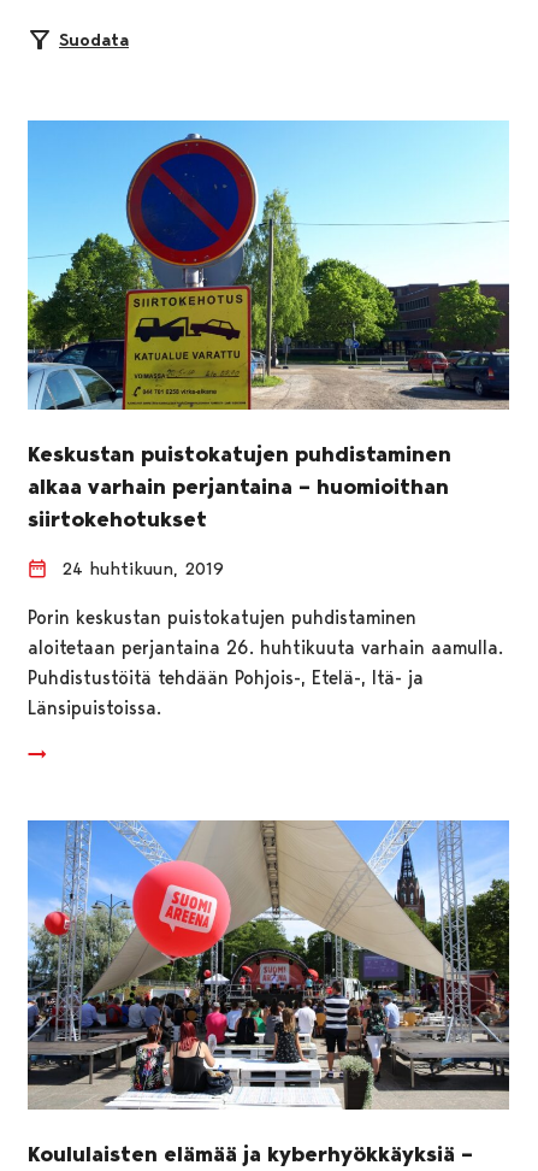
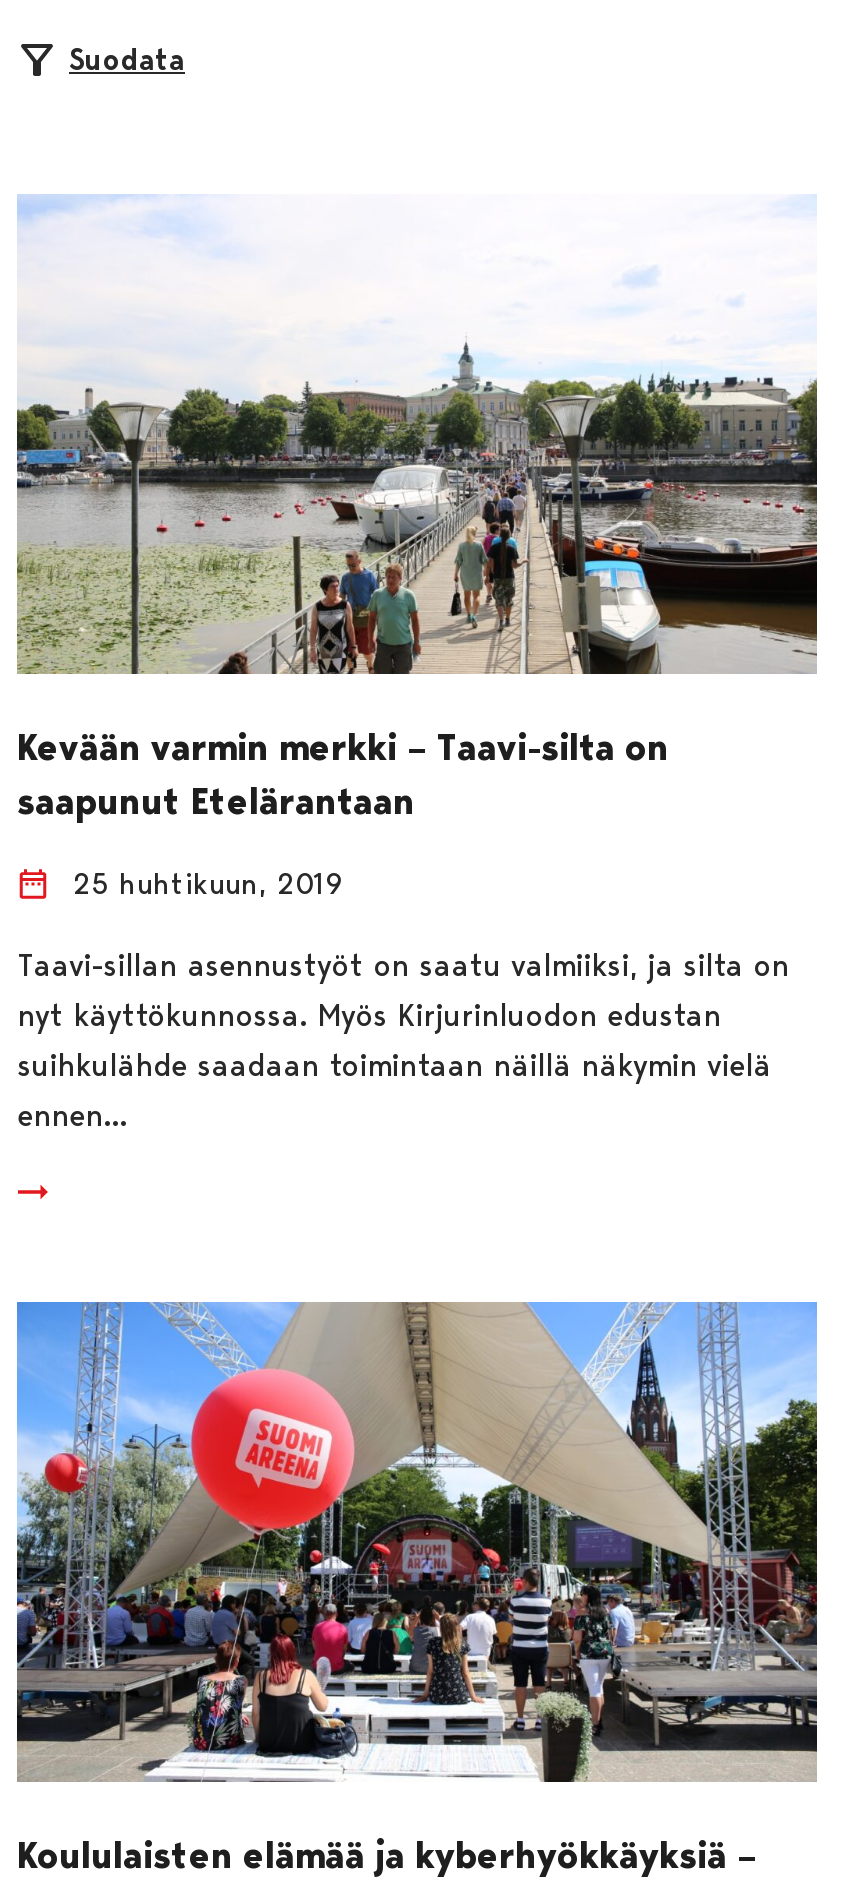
[26,119,509,532] [image] | Keskustan puistokatujen puhdistaminen | alkaa varhain perjantaina – huomioithan | siirtokehotukset -> [15,194,819,824] [image] | Kevään varmin merkki – Taavi-silta on | saapunut Etelärantaan
[61,558,224,579] 24 huhtikuun, 2019 -> [73,866,343,902] 25 huhtikuun, 2019
[28,606,503,719] Porin keskustan puistokatujen puhdistaminen | aloitetaan perjantaina 26. huhtikuuta varhain aamulla. | Puhdistustöitä tehdään Pohjois-, Etelä-, Itä- ja | Länsipuistoissa. -> [17,946,789,1134] Taavi-sillan asennustyöt on saatu valmiiksi, ja silta on | nyt käyttökunnossa. Myös Kirjurinluodon edustan | suihkulähde saadaan toimintaan näillä näkymin vielä | ennen…

